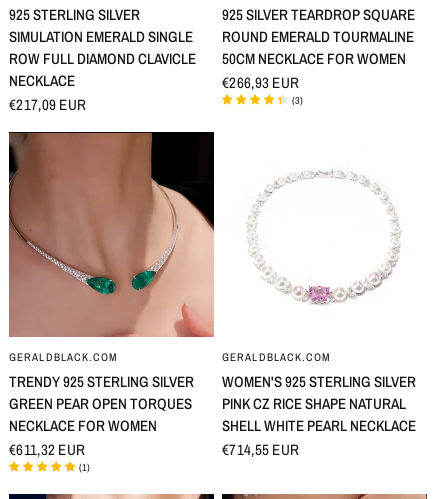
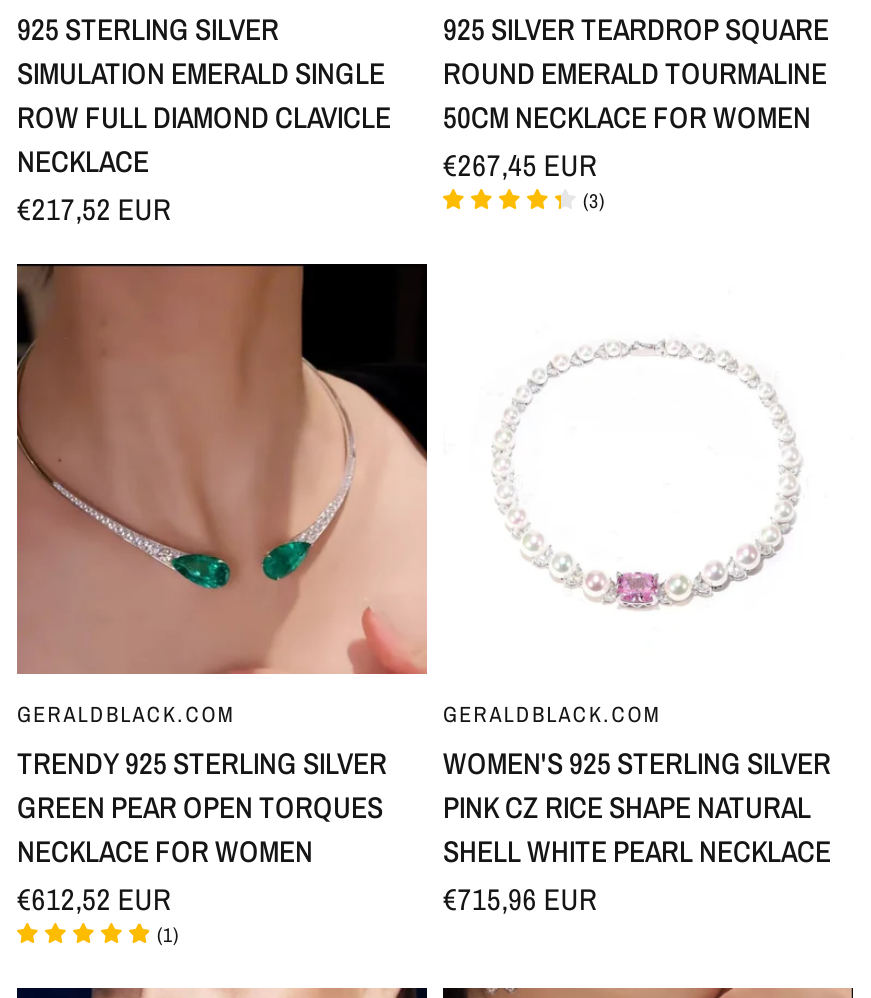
[222,72,299,93] €266,93 EUR -> [443,144,598,186] €267,45 EUR
[9,94,86,115] €217,09 EUR -> [17,188,172,230] €217,52 EUR
[9,439,85,460] €611,32 EUR -> [17,878,172,920] €612,52 EUR
[222,439,299,460] €714,55 EUR -> [443,878,598,920] €715,96 EUR

